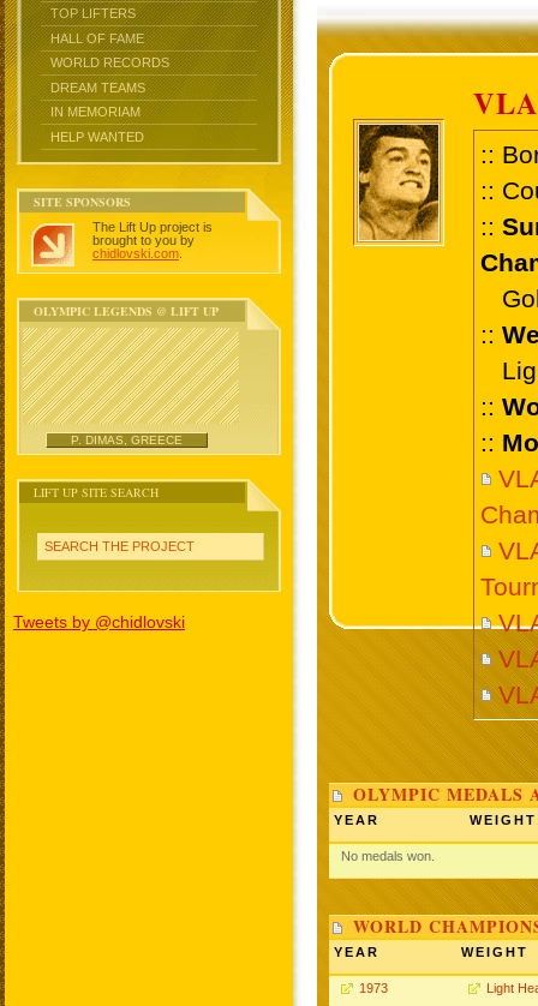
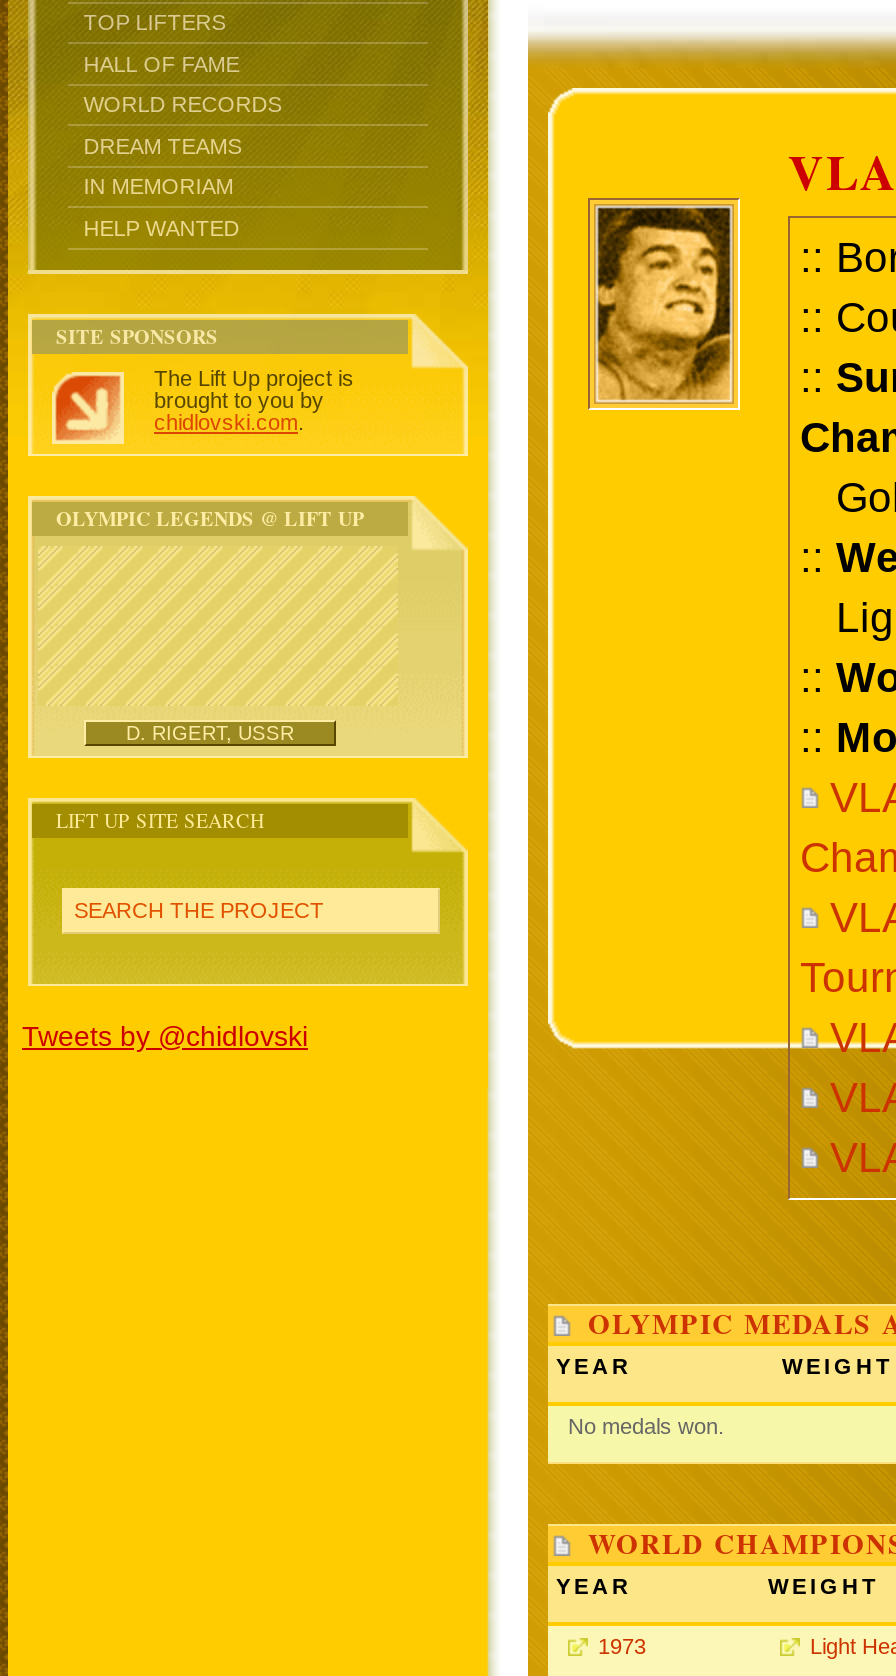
[70,433,182,446] P. DIMAS, GREECE -> [126,721,294,743] D. RIGERT, USSR

